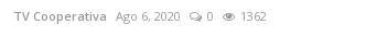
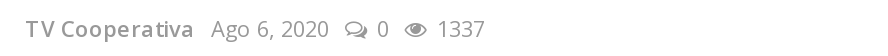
[13,8,267,24] TV Cooperativa Ago 6, 2020 0 1362 -> [25,14,485,44] TV Cooperativa Ago 6, 2020 0 1337

